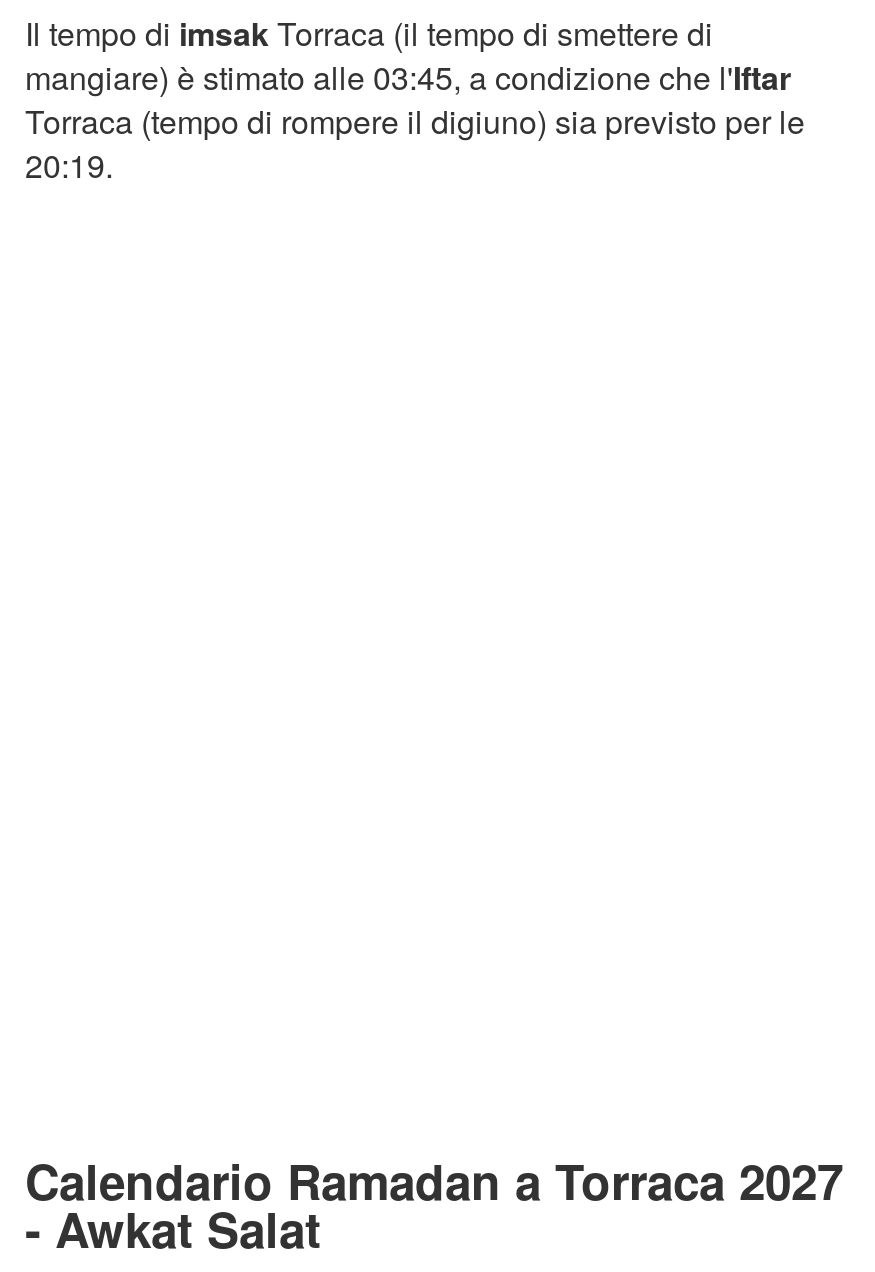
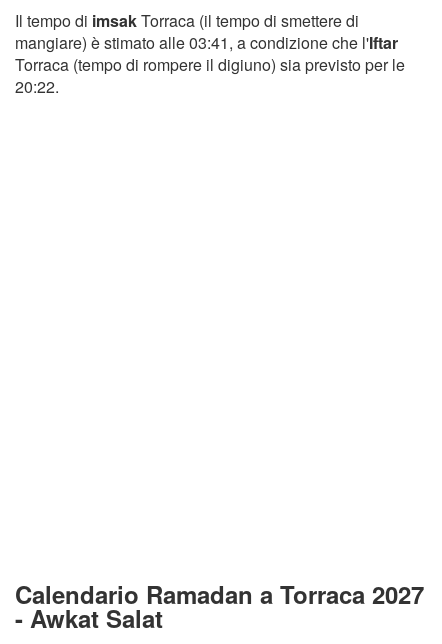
[25,54,791,100] mangiare) è stimato alle 03:45, a condizione che l'Iftar -> [15,31,398,54] mangiare) è stimato alle 03:41, a condizione che l'Iftar
[25,142,113,188] 20:19. -> [15,75,59,98] 20:22.

